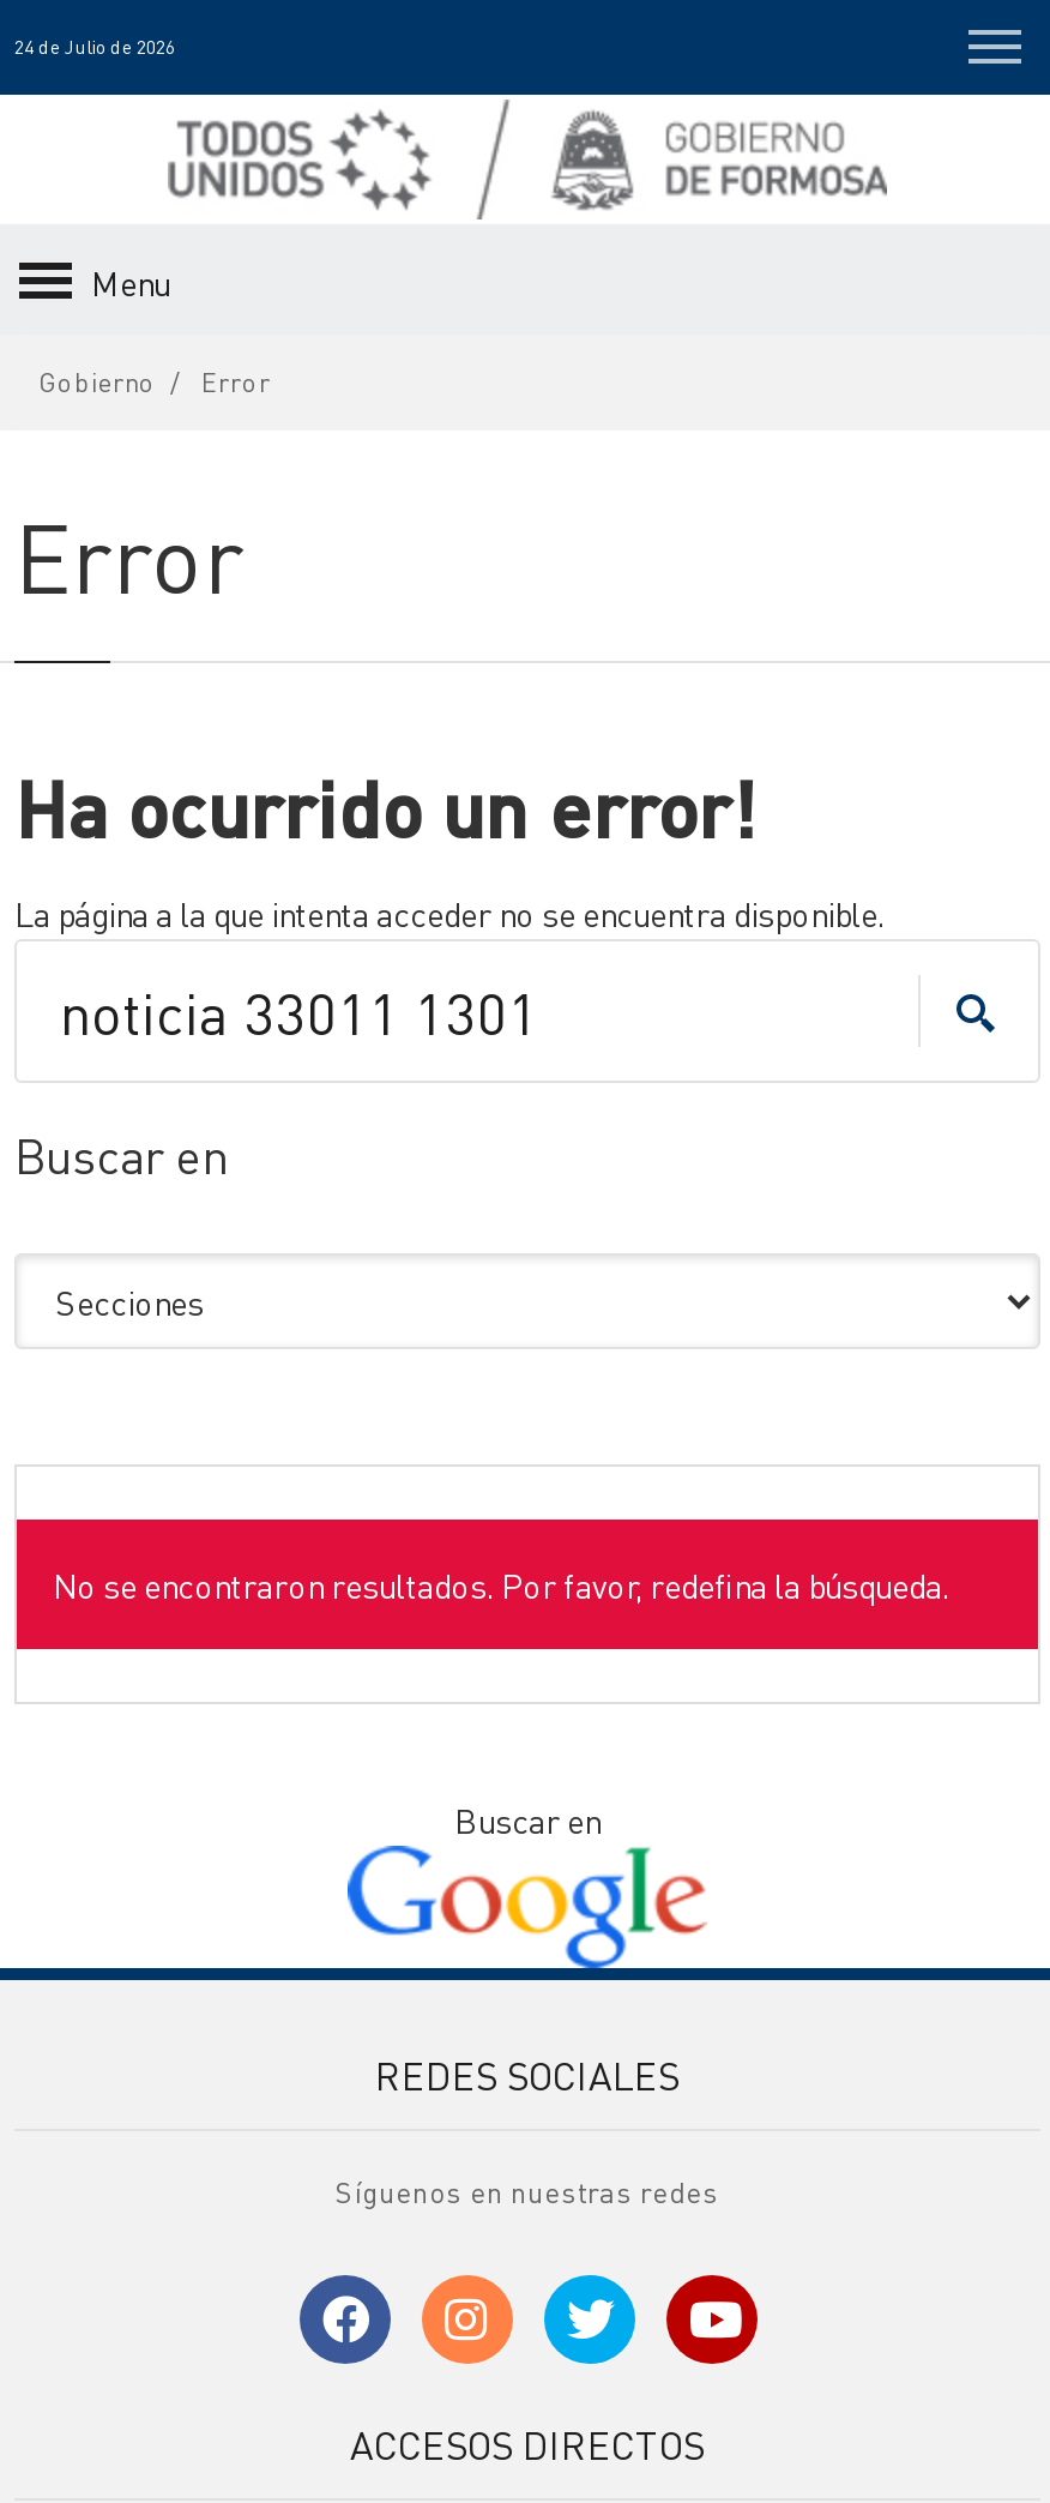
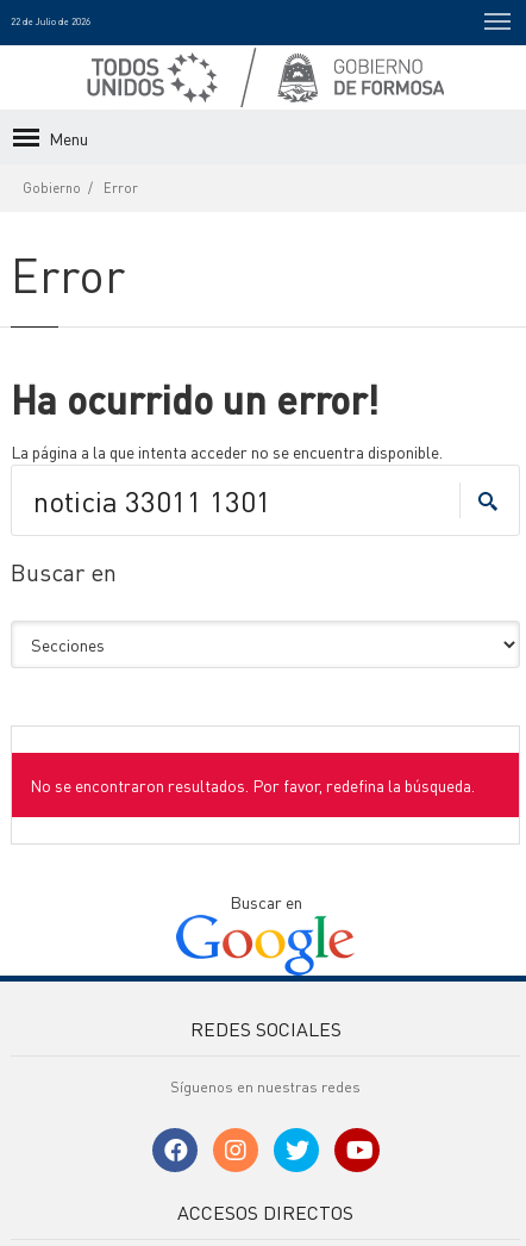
[14,35,175,59] 24 de Julio de 2026 -> [11,15,90,27] 22 de Julio de 2026

